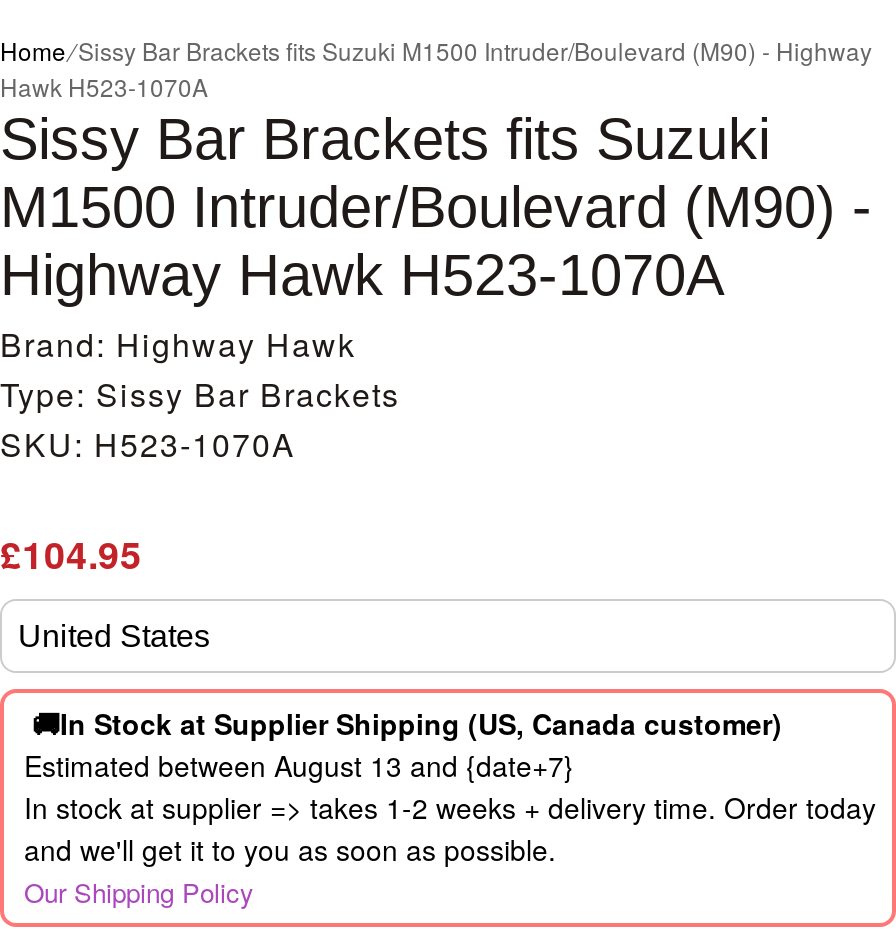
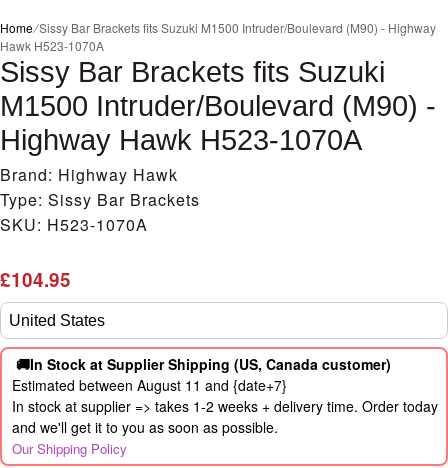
[24,745,574,785] Estimated between August 13 and {date+7} -> [12,375,287,395] Estimated between August 11 and {date+7}

